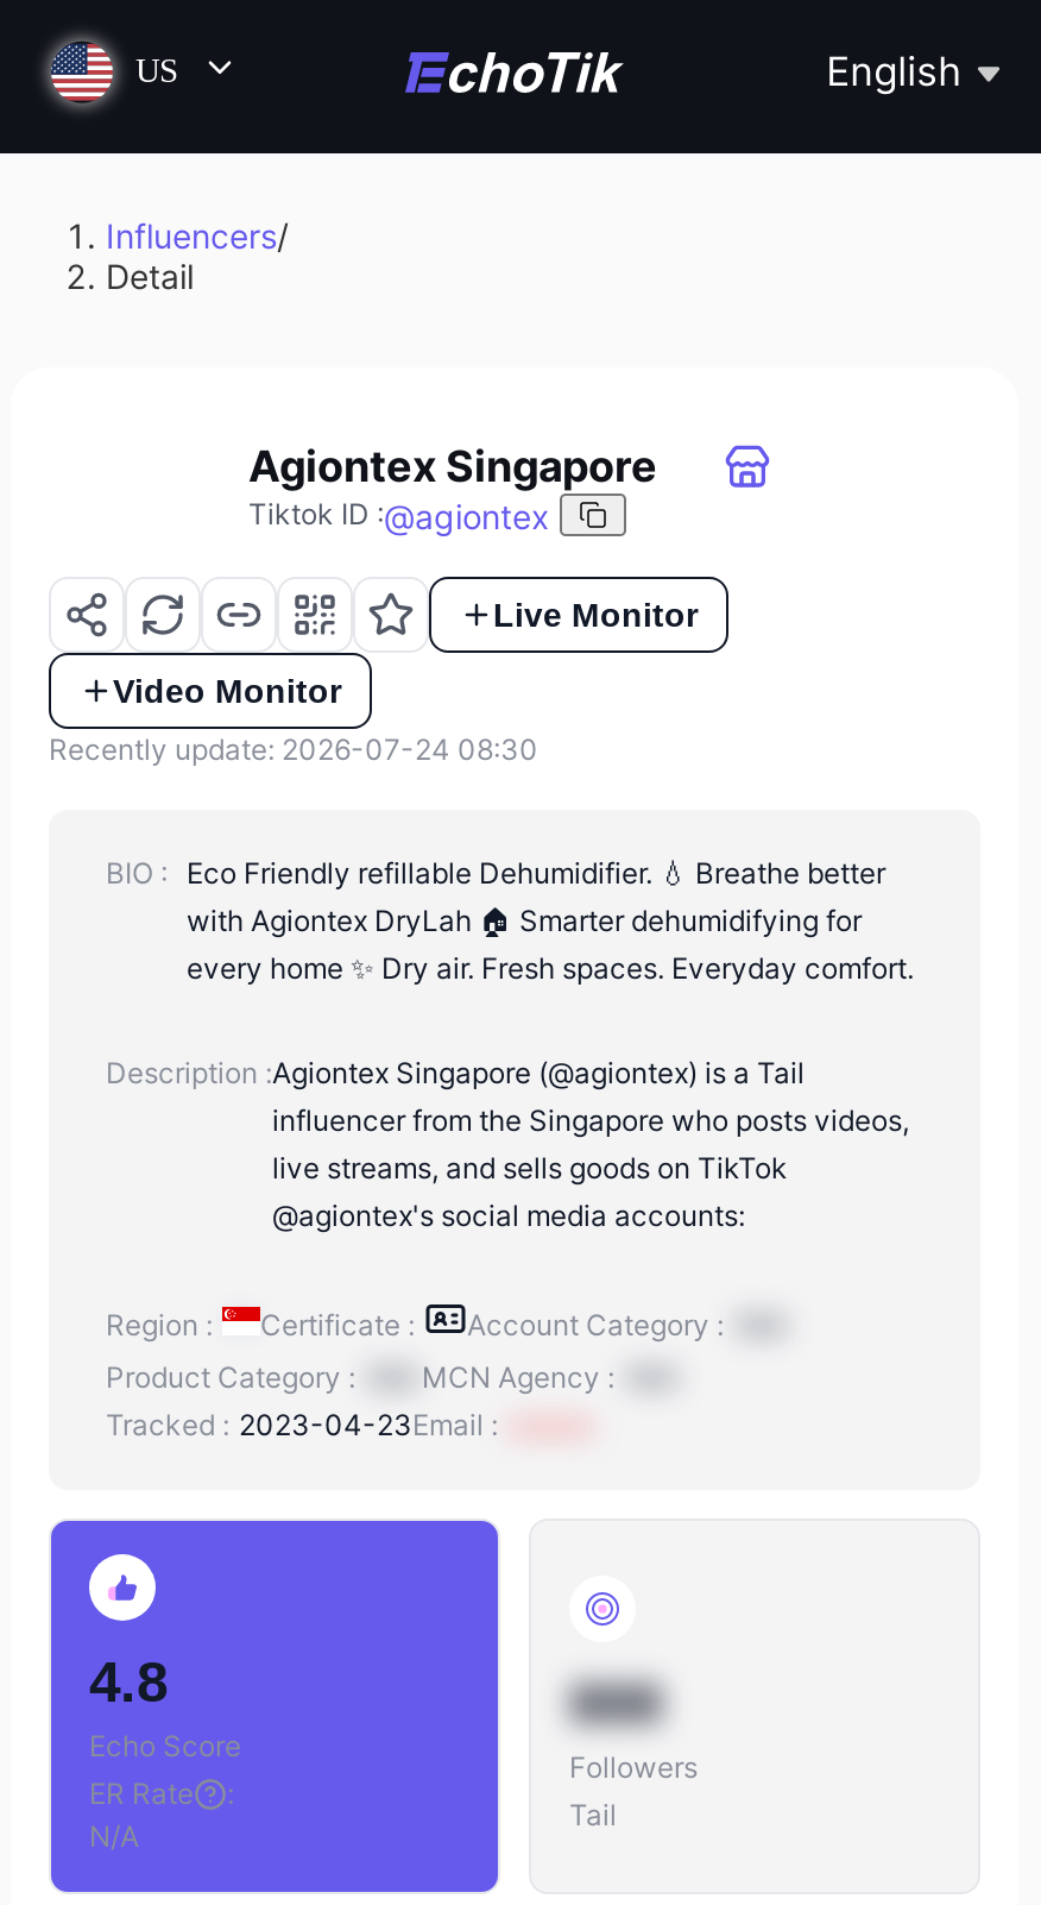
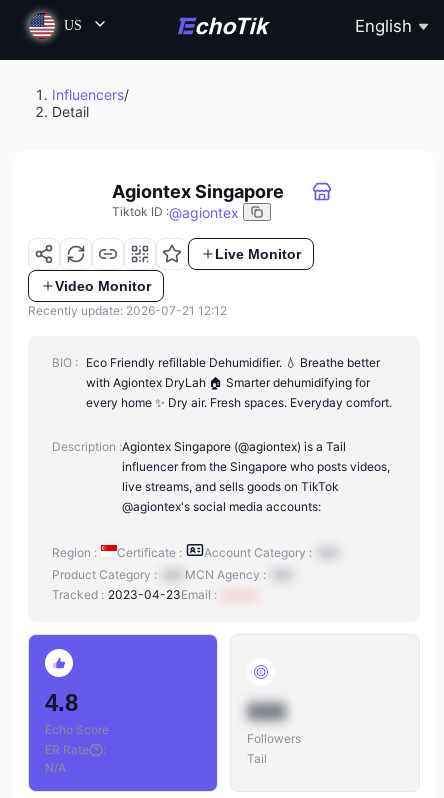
[49,732,538,768] Recently update: 2026-07-24 08:30 -> [28,303,227,318] Recently update: 2026-07-21 12:12

